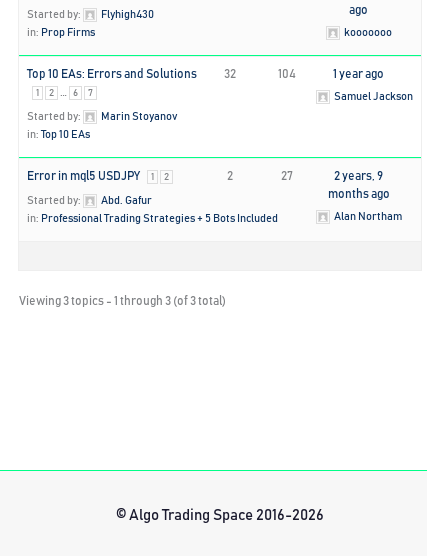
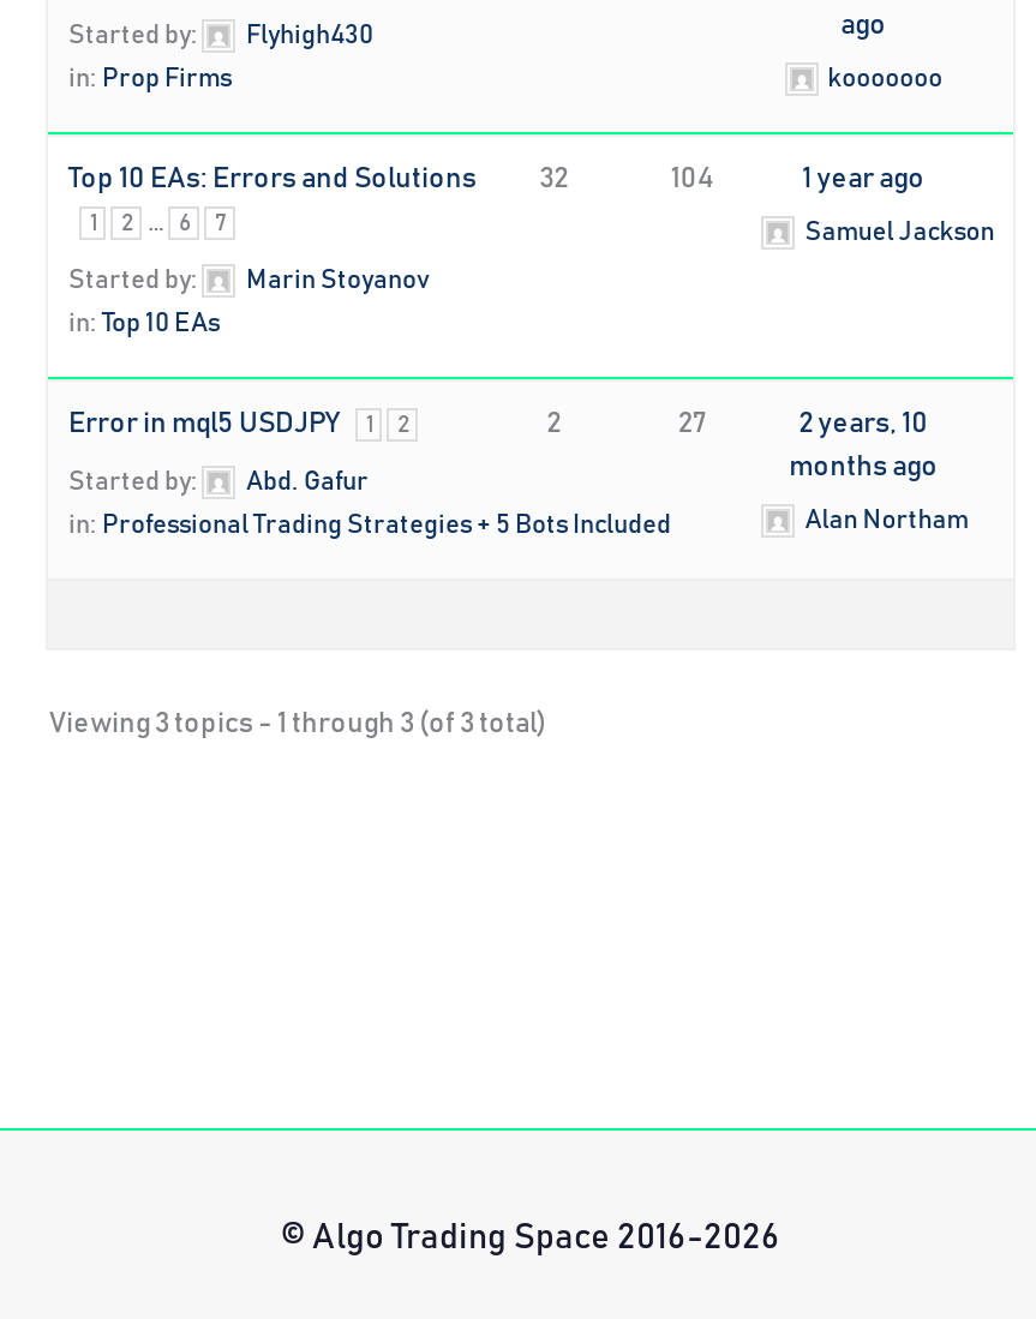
[334,170,383,182] 2 years, 9 -> [799,409,928,437] 2 years, 10

